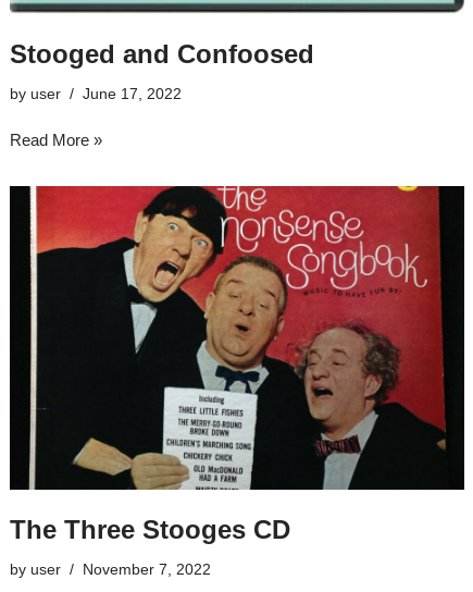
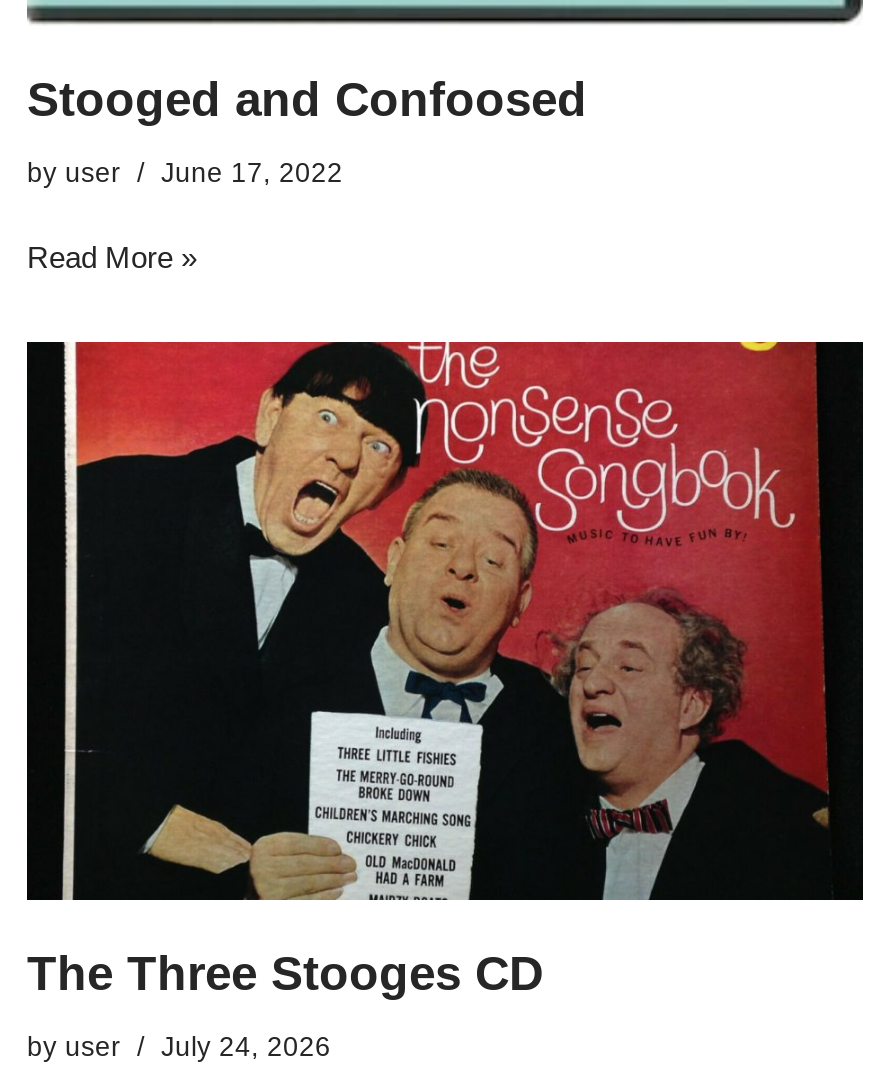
[10,562,211,578] by user November 7, 2022 -> [27,1032,331,1062] by user July 24, 2026

